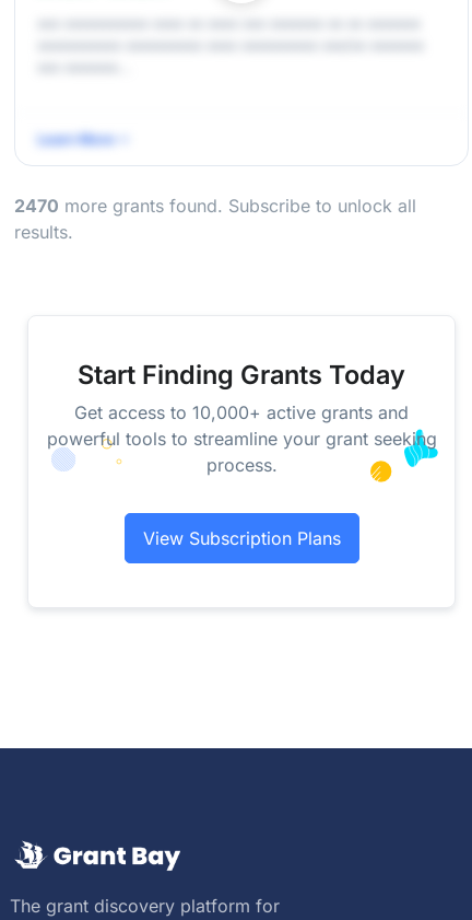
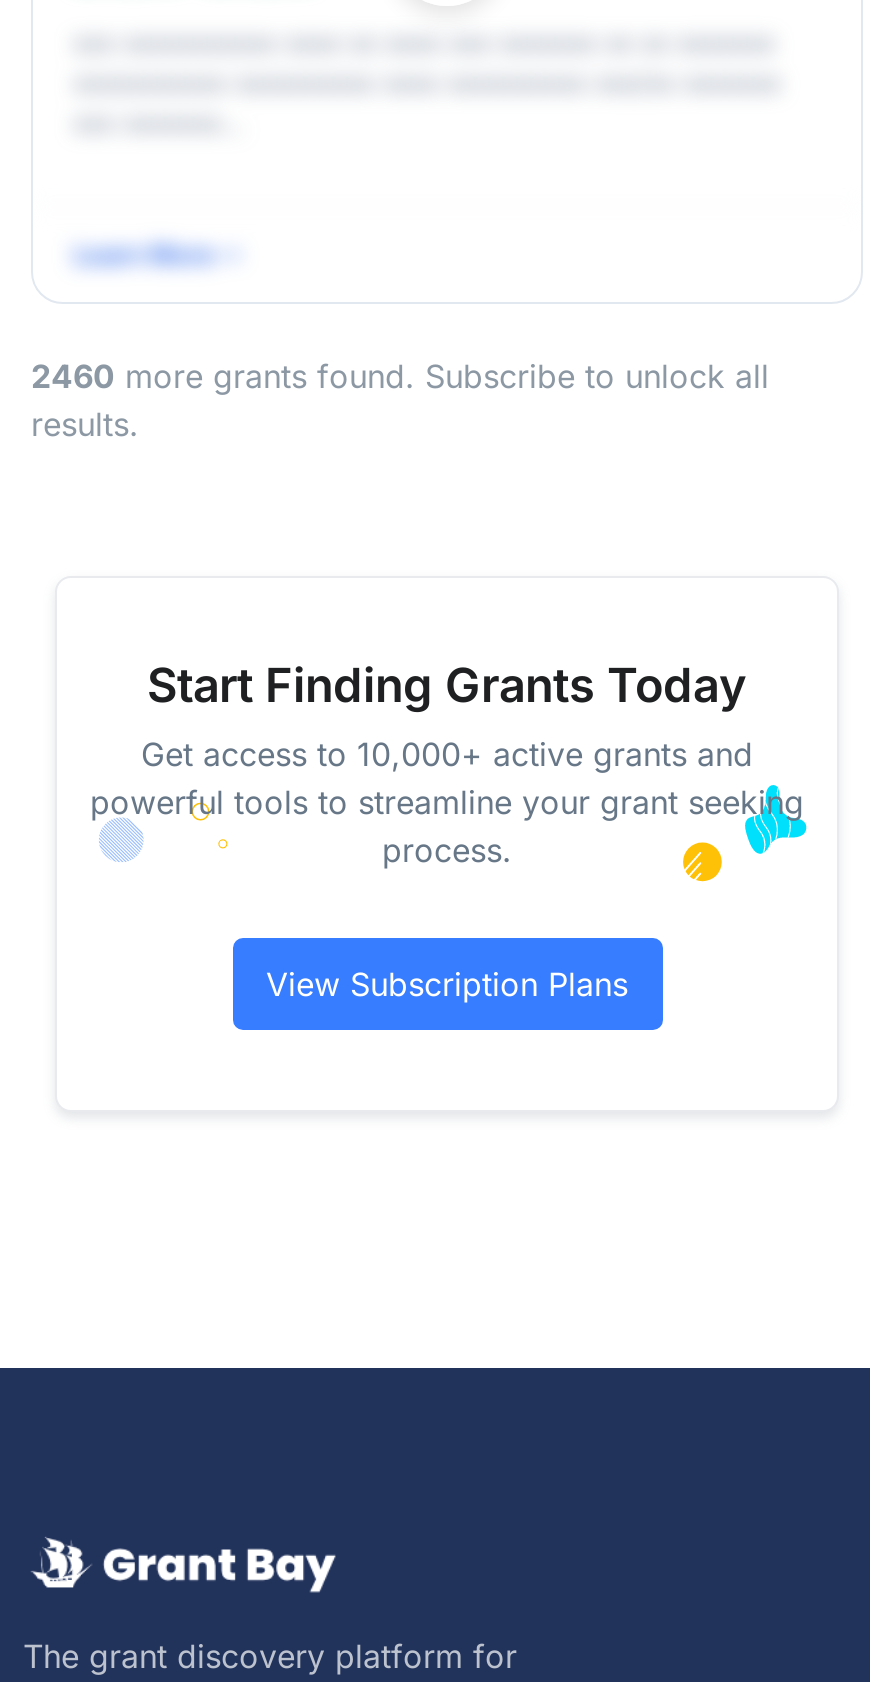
[14,195,416,217] 2470 more grants found. Subscribe to unlock all -> [31,356,769,396] 2460 more grants found. Subscribe to unlock all

